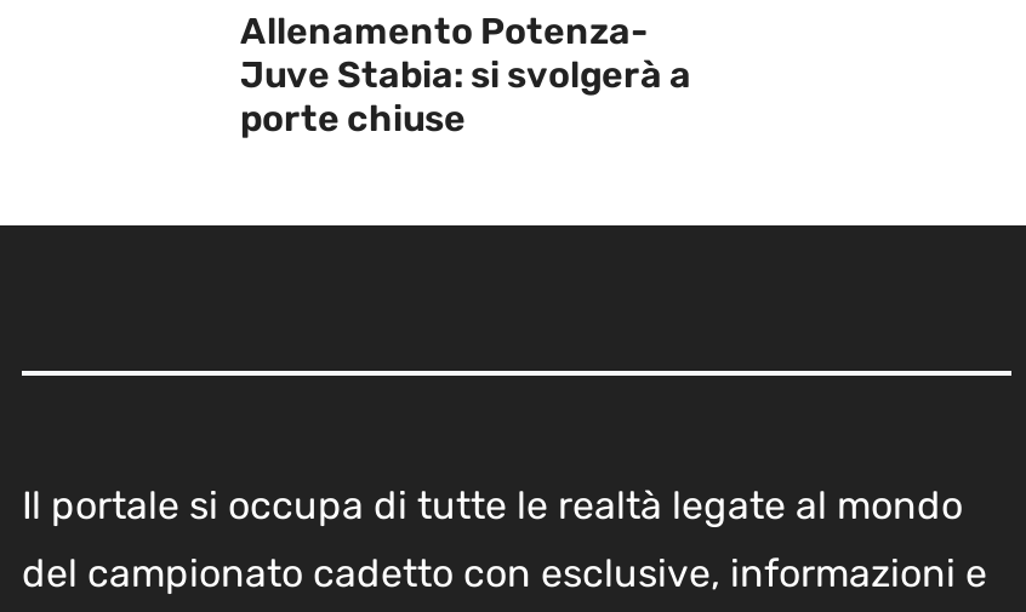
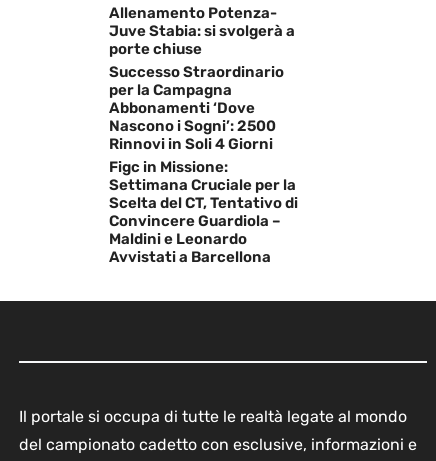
none -> [109,63,298,266] Successo Straordinario | per la Campagna | Abbonamenti ‘Dove | Nascono i Sogni’: 2500 | Rinnovi in Soli 4 Giorni | Figc in Missione: | Settimana Cruciale per la | Scelta del CT, Tentativo di | Convincere Guardiola – | Maldini e Leonardo | Avvistati a Barcellona

